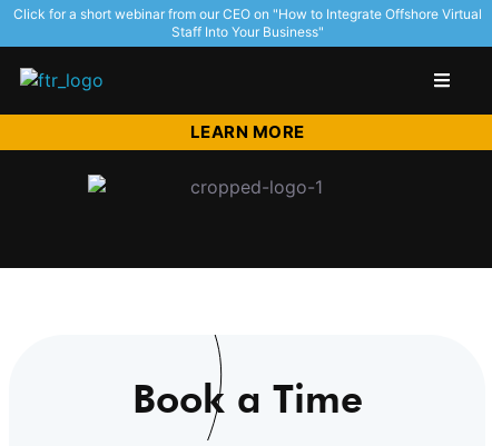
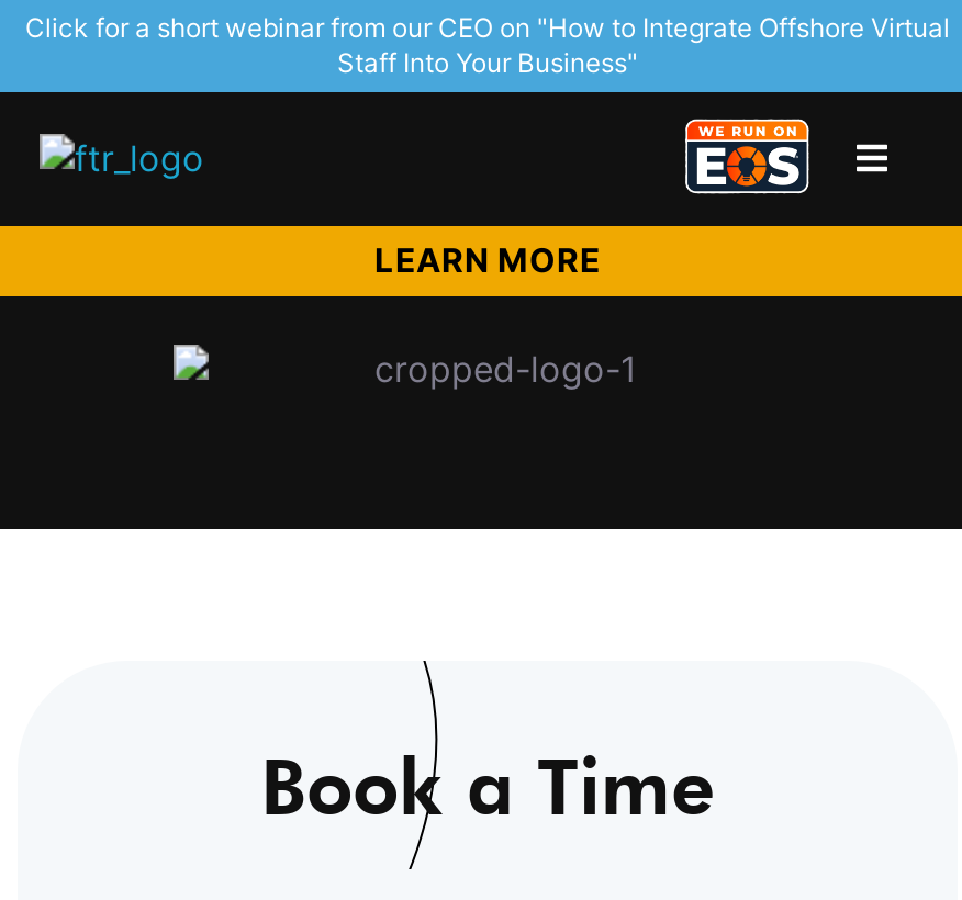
none -> [683,116,810,195] [image]

